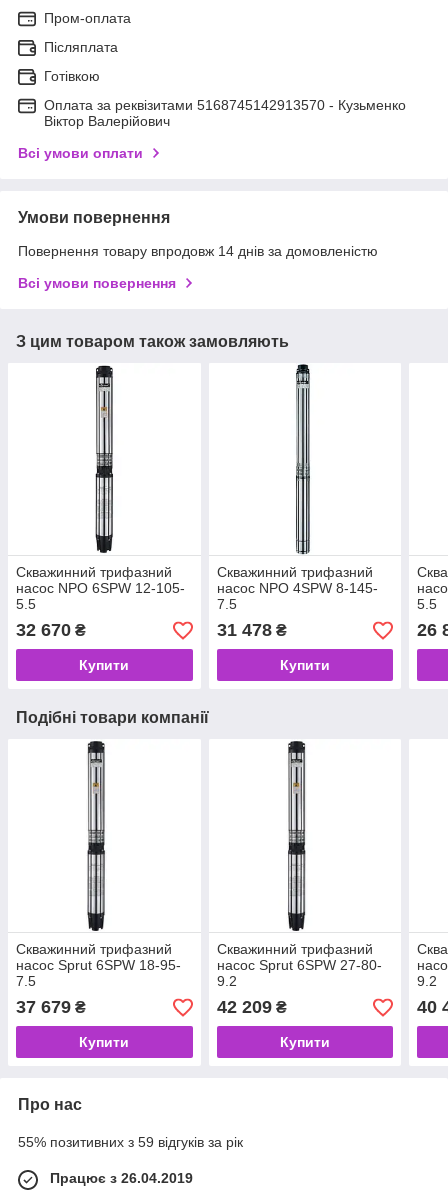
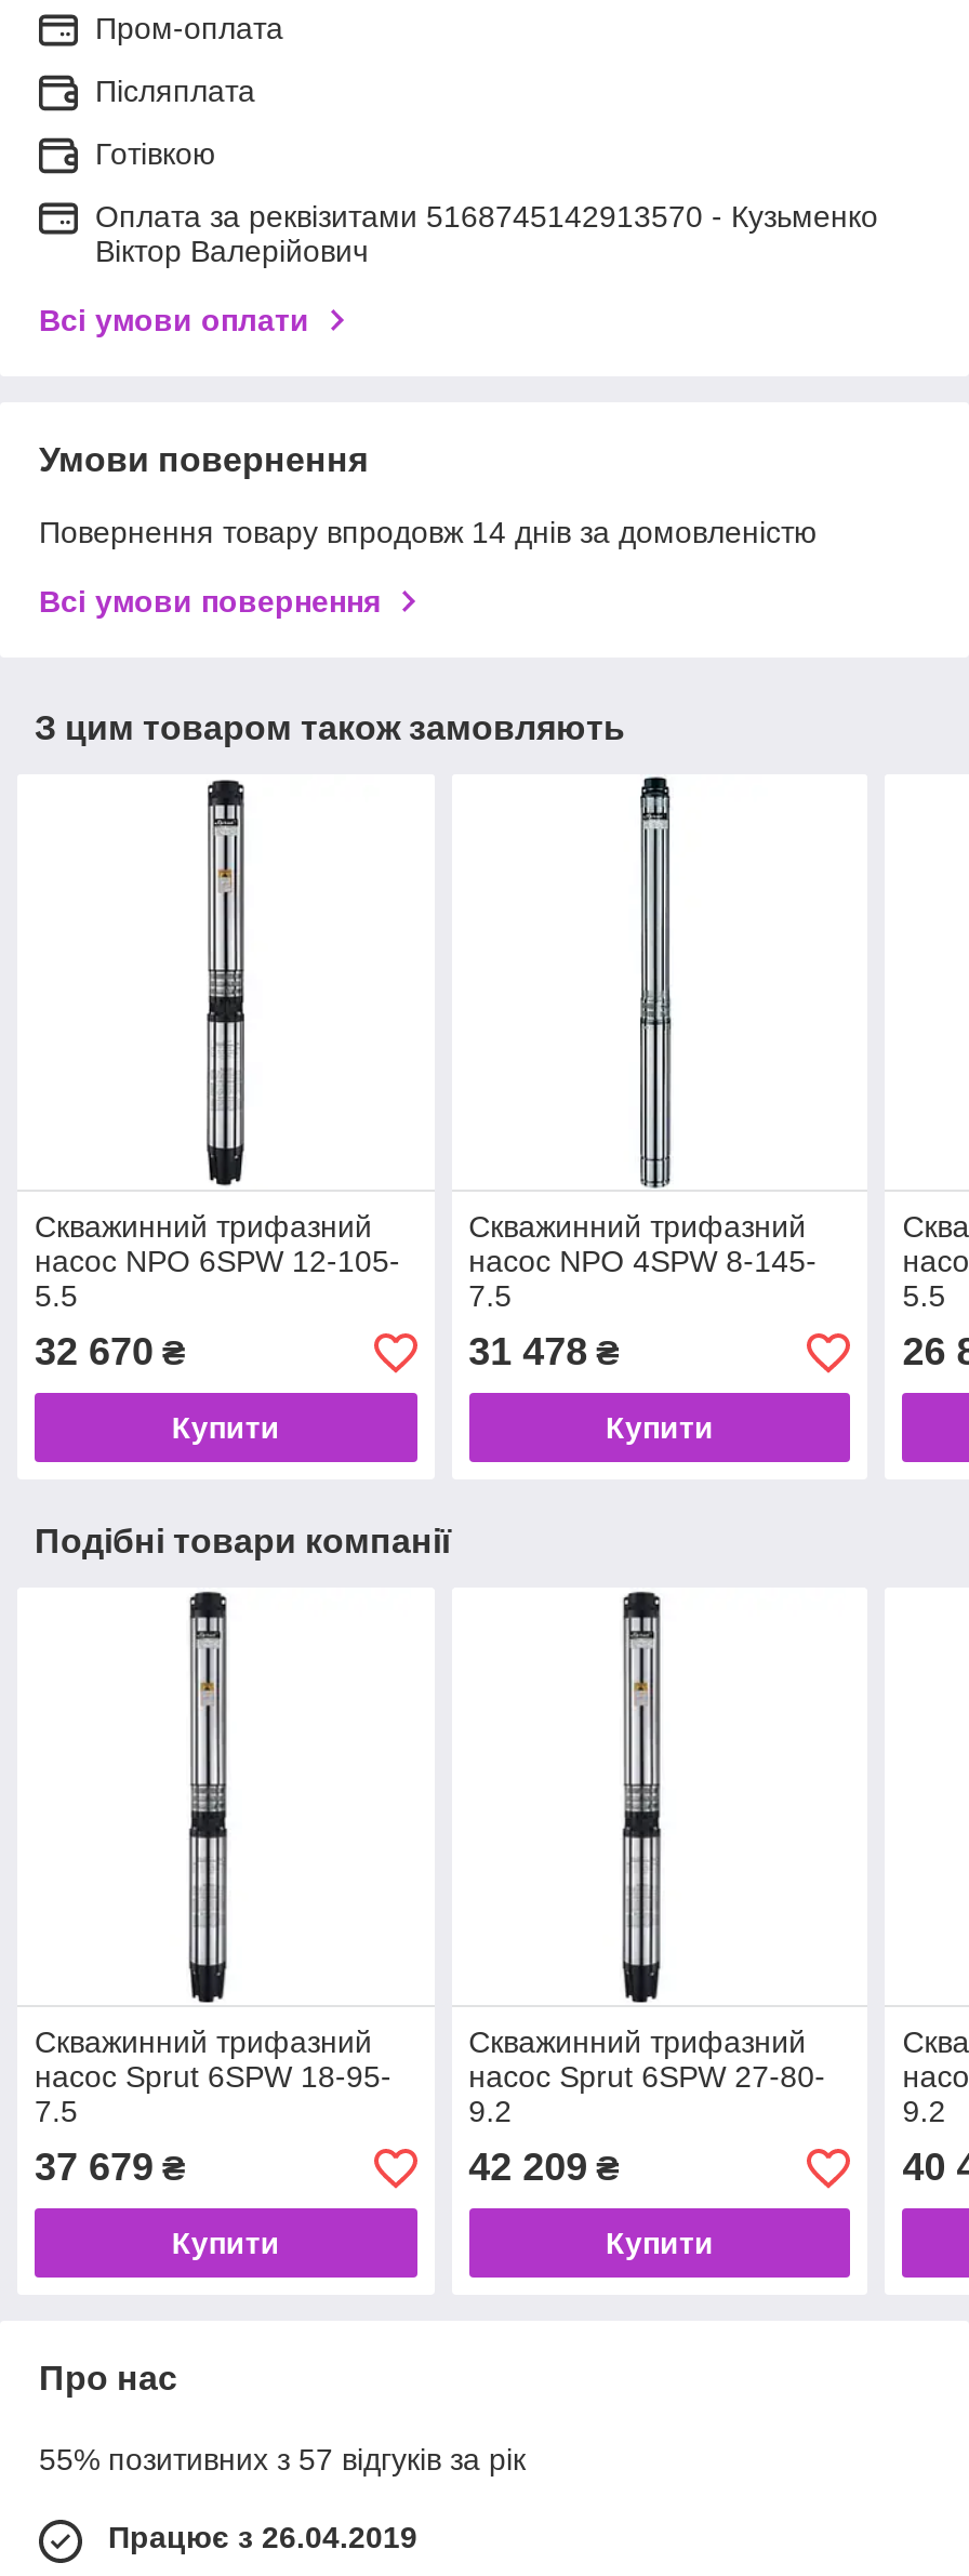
[18,1134,243,1150] 55% позитивних з 59 відгуків за рік -> [39,2442,526,2477] 55% позитивних з 57 відгуків за рік

